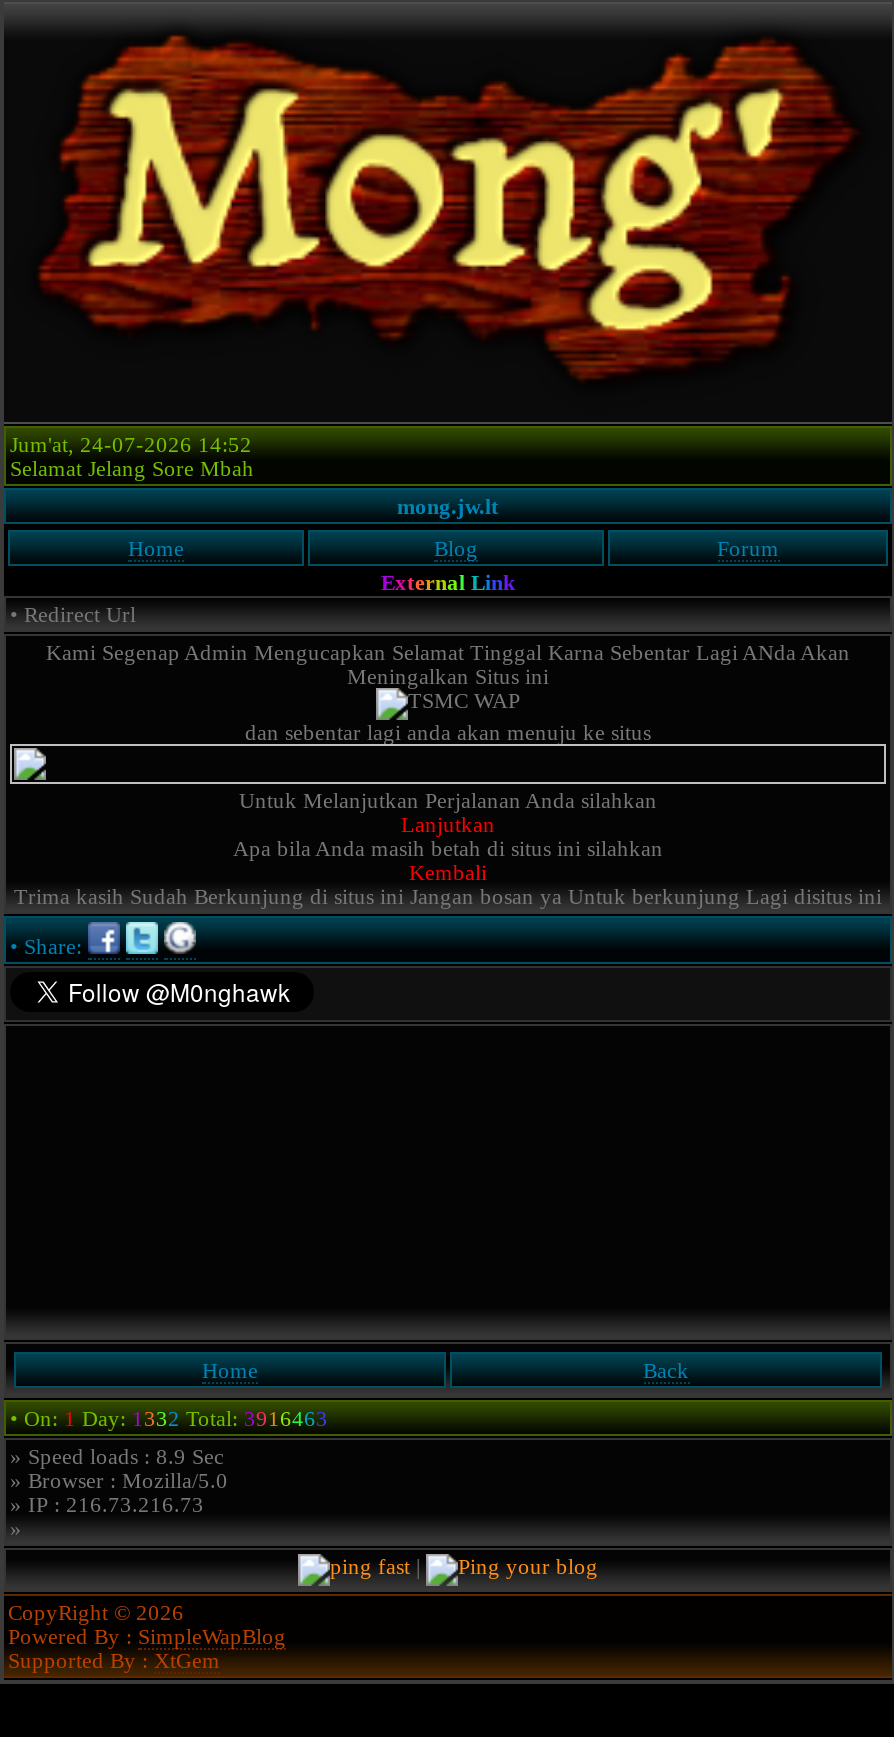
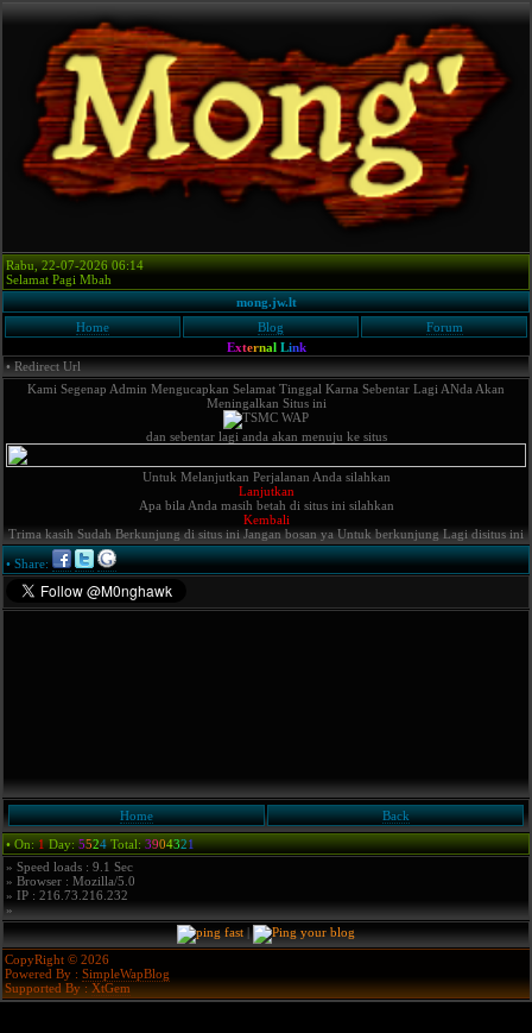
[10,432,254,480] Jum'at, 24-07-2026 14:52 | Selamat Jelang Sore Mbah -> [6,258,144,287] Rabu, 22-07-2026 06:14 | Selamat Pagi Mbah
[10,1406,328,1430] • On: 1 Day: 1 332 Total: 3 91 646 3 -> [6,837,195,851] • On: 1 Day: 5 524 Total: 3 90 432 1
[10,1444,224,1468] » Speed loads : 8.9 Sec -> [6,860,133,874] » Speed loads : 9.1 Sec
[10,1492,204,1516] » IP : 216.73.216.73 -> [6,888,128,902] » IP : 216.73.216.232

